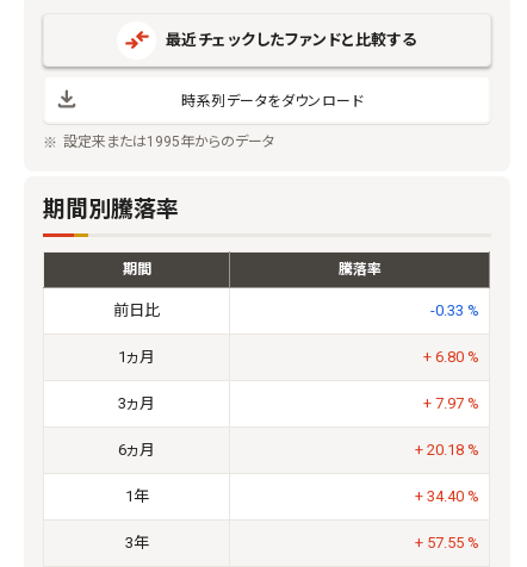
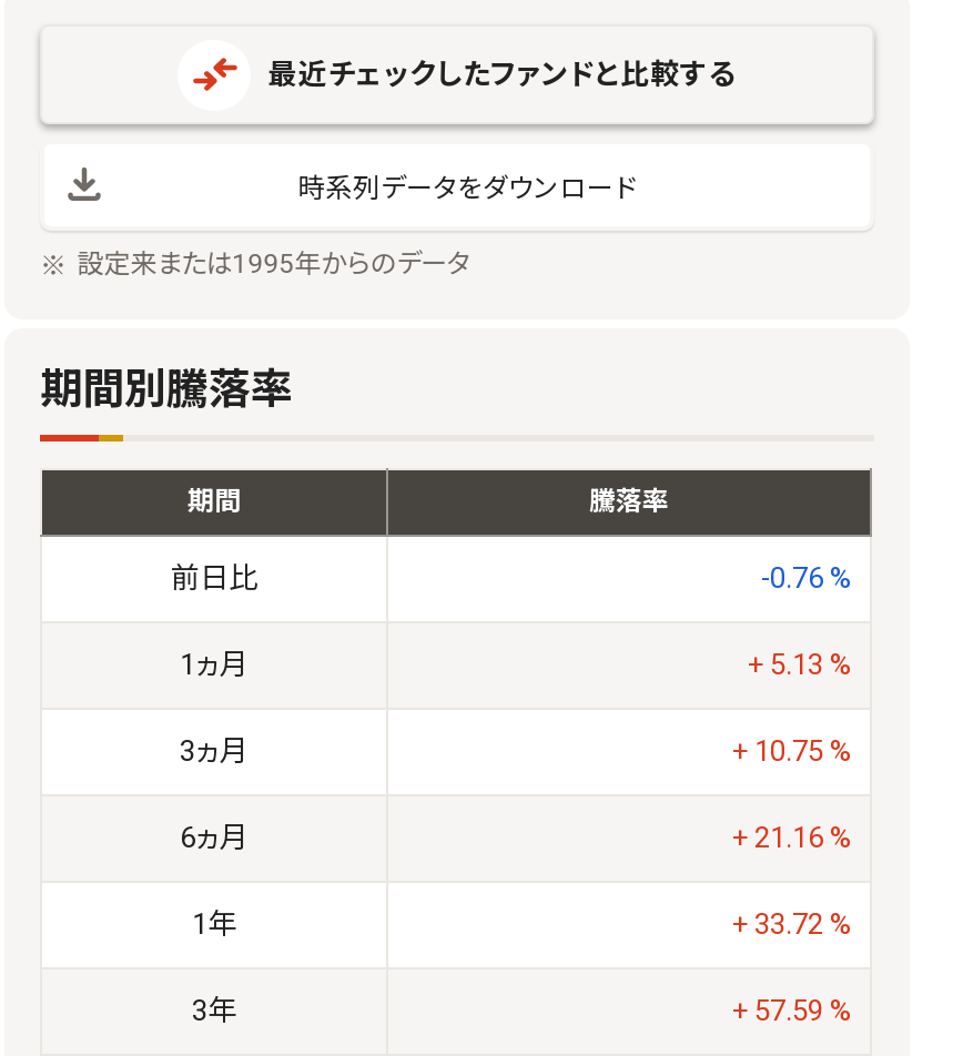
[430,301,479,319] -0.33 % -> [761,561,852,595] -0.76 %
[423,348,479,366] + 6.80 % -> [748,648,852,681] + 5.13 %
[423,394,479,412] + 7.97 % -> [732,735,852,768] + 10.75 %
[415,441,479,459] + 20.18 % -> [732,821,852,854] + 21.16 %
[415,487,479,505] + 34.40 % -> [732,908,852,941] + 33.72 %
[415,534,479,552] + 57.55 % -> [732,994,852,1027] + 57.59 %

